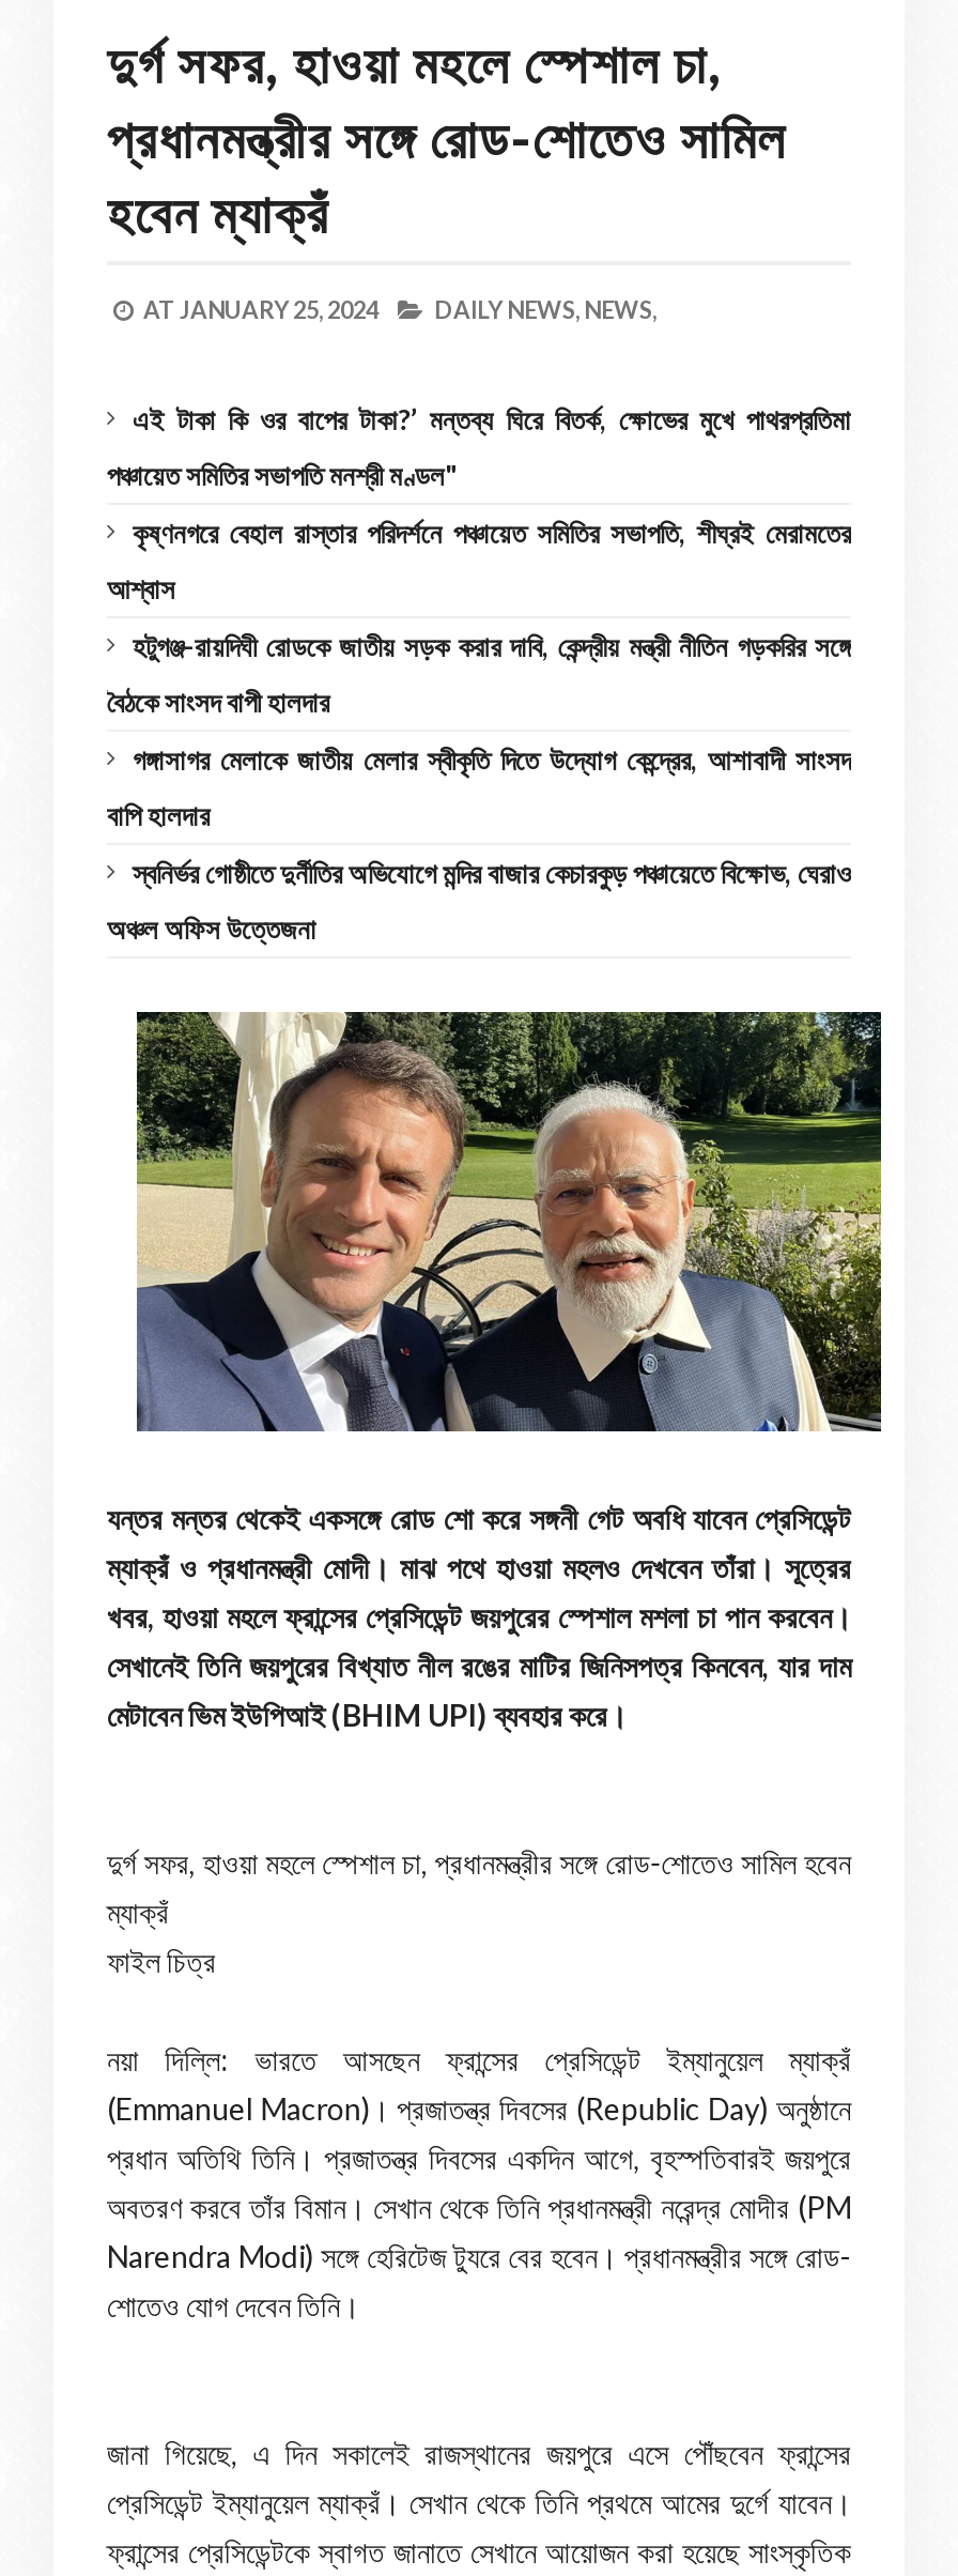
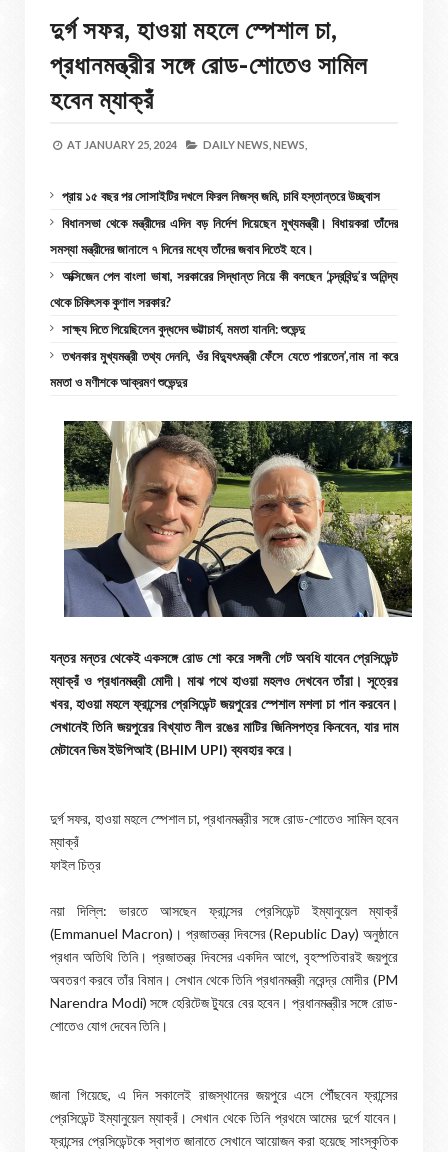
[107,402,851,946] এই টাকা কি ওর বাপের টাকা?’ মন্তব্য ঘিরে বিতর্ক, ক্ষোভের মুখে পাথরপ্রতিমা | পঞ্চায়েত সমিতির সভাপতি মনশ্রী মণ্ডল" | কৃষ্ণনগরে বেহাল রাস্তার পরিদর্শনে পঞ্চায়েত সমিতির সভাপতি, শীঘ্রই মেরামতের | আশ্বাস | হটুগঞ্জ-রায়দিঘী রোডকে জাতীয় সড়ক করার দাবি, কেন্দ্রীয় মন্ত্রী নীতিন গড়করির সঙ্গে | বৈঠকে সাংসদ বাপী হালদার | গঙ্গাসাগর মেলাকে জাতীয় মেলার স্বীকৃতি দিতে উদ্যোগ কেন্দ্রের, আশাবাদী সাংসদ | বাপি হালদার | স্বনির্ভর গোষ্ঠীতে দুর্নীতির অভিযোগে মন্দির বাজার কেচারকুড় পঞ্চায়েতে বিক্ষোভ, ঘেরাও | অঞ্চল অফিস উত্তেজনা -> [50,188,398,390] প্রায় ১৫ বছর পর সোসাইটির দখলে ফিরল নিজস্ব জমি, চাবি হস্তান্তরে উচ্ছ্বাস | বিধানসভা থেকে মন্ত্রীদের এদিন বড় নির্দেশ দিয়েছেন মুখ্যমন্ত্রী। বিধায়করা তাঁদের | সমস্যা মন্ত্রীদের জানালে ৭ দিনের মধ্যে তাঁদের জবাব দিতেই হবে। | অক্সিজেন পেল বাংলা ভাষা, সরকারের সিদ্ধান্ত নিয়ে কী বলছেন ‘চন্দ্রবিন্দু’র অনিন্দ্য | থেকে চিকিৎসক কুণাল সরকার? | সাক্ষ্য দিতে গিয়েছিলেন বুদ্ধদেব ভট্টাচার্য, মমতা যাননি: শুভেন্দু | তখনকার মুখ্যমন্ত্রী তথ্য দেননি, ওঁর বিদ্যুৎমন্ত্রী ফেঁসে যেতে পারতেন’,নাম না করে | মমতা ও মণীশকে আক্রমণ শুভেন্দুর

